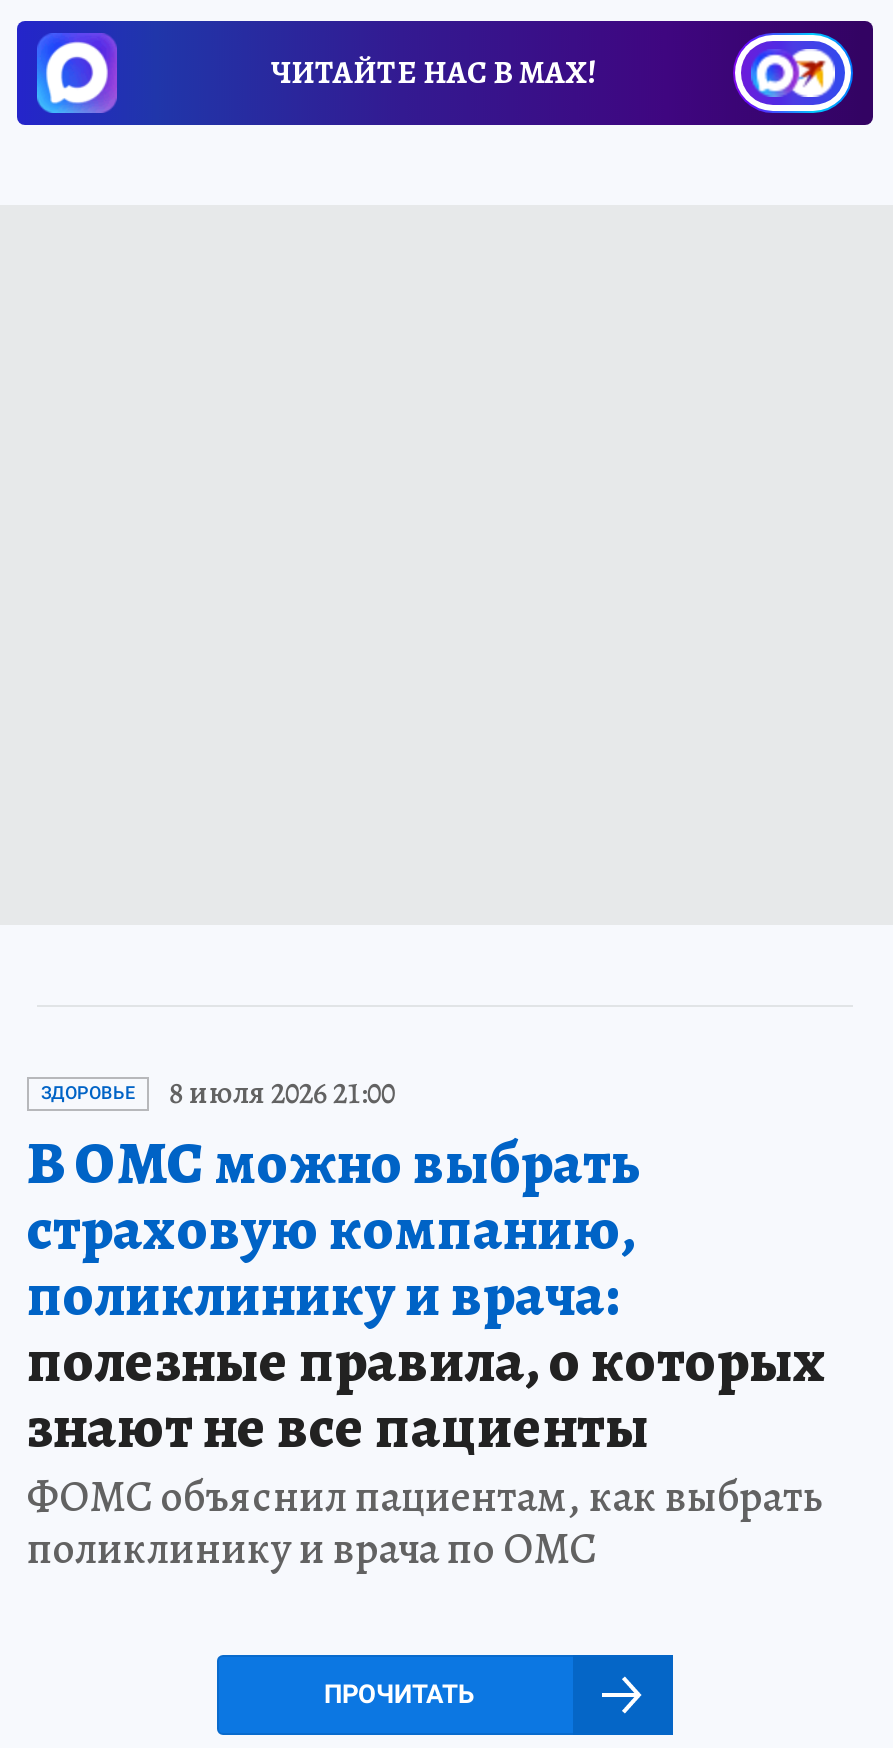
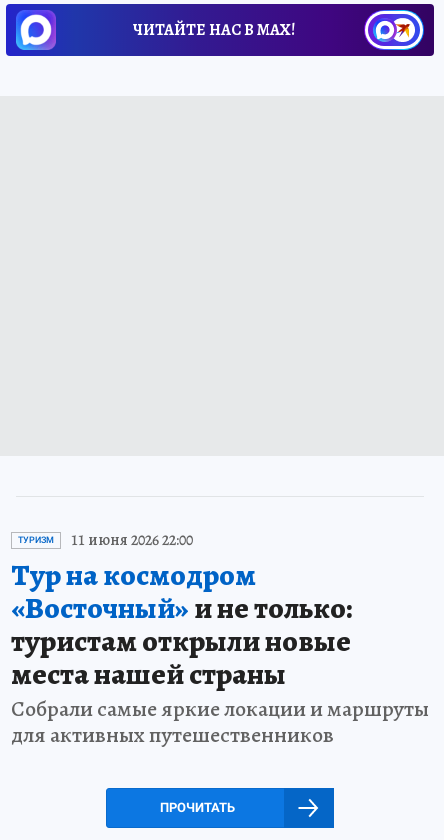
[27,1071,827,1579] ЗДОРОВЬЕ | 8 июля 2026 21:00 | В ОМС можно выбрать | страховую компанию, | поликлинику и врача: | полезные правила, о которых | знают не все пациенты | ФОМС объяснил пациентам, как выбрать | поликлинику и врача по ОМС -> [11,529,429,750] ТУРИЗМ | 11 июня 2026 22:00 | Тур на космодром | «Восточный»и не только: | туристам открыли новые | места нашей страны | Собрали самые яркие локации и маршруты | для активных путешественников

